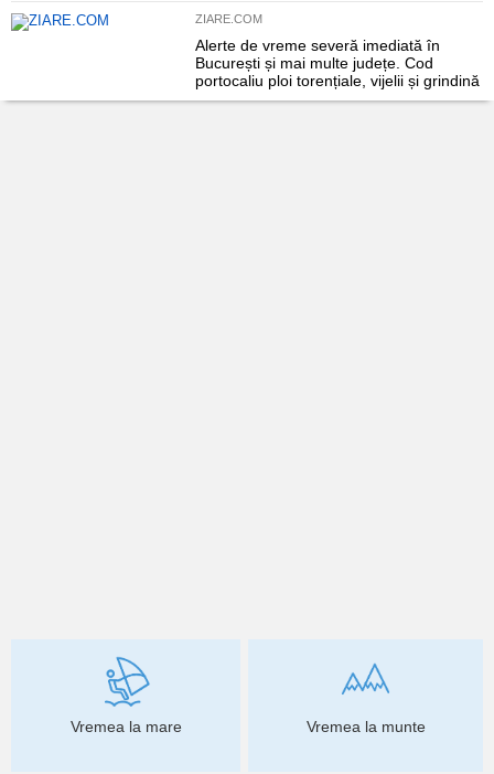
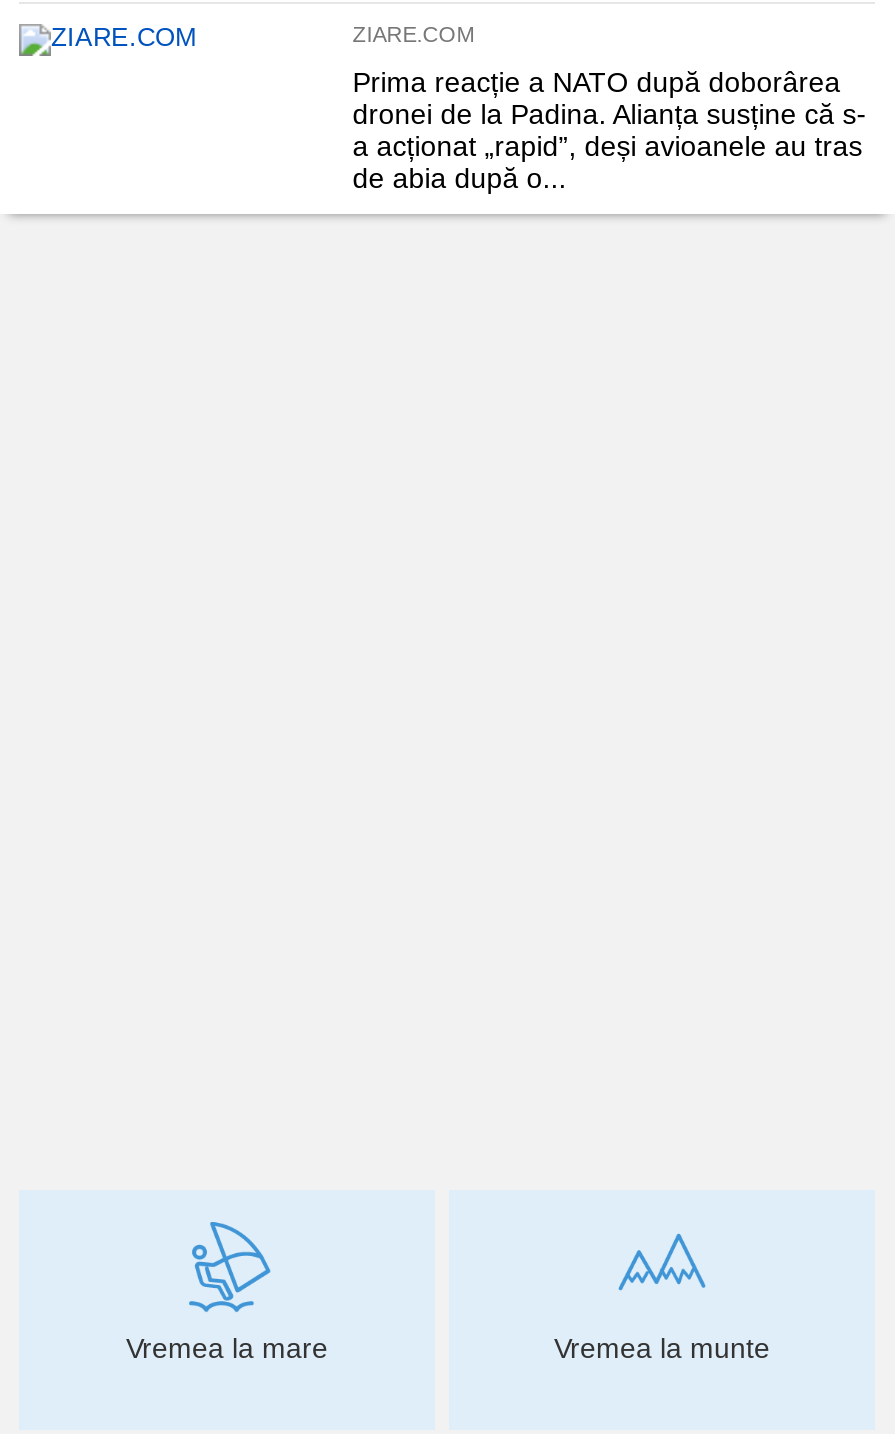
[195,36,479,89] Alerte de vreme severă imediată în | București și mai multe județe. Cod | portocaliu ploi torențiale, vijelii și grindină -> [353,66,867,194] Prima reacție a NATO după doborârea | dronei de la Padina. Alianța susține că s- | a acționat „rapid”, deși avioanele au tras | de abia după o...

